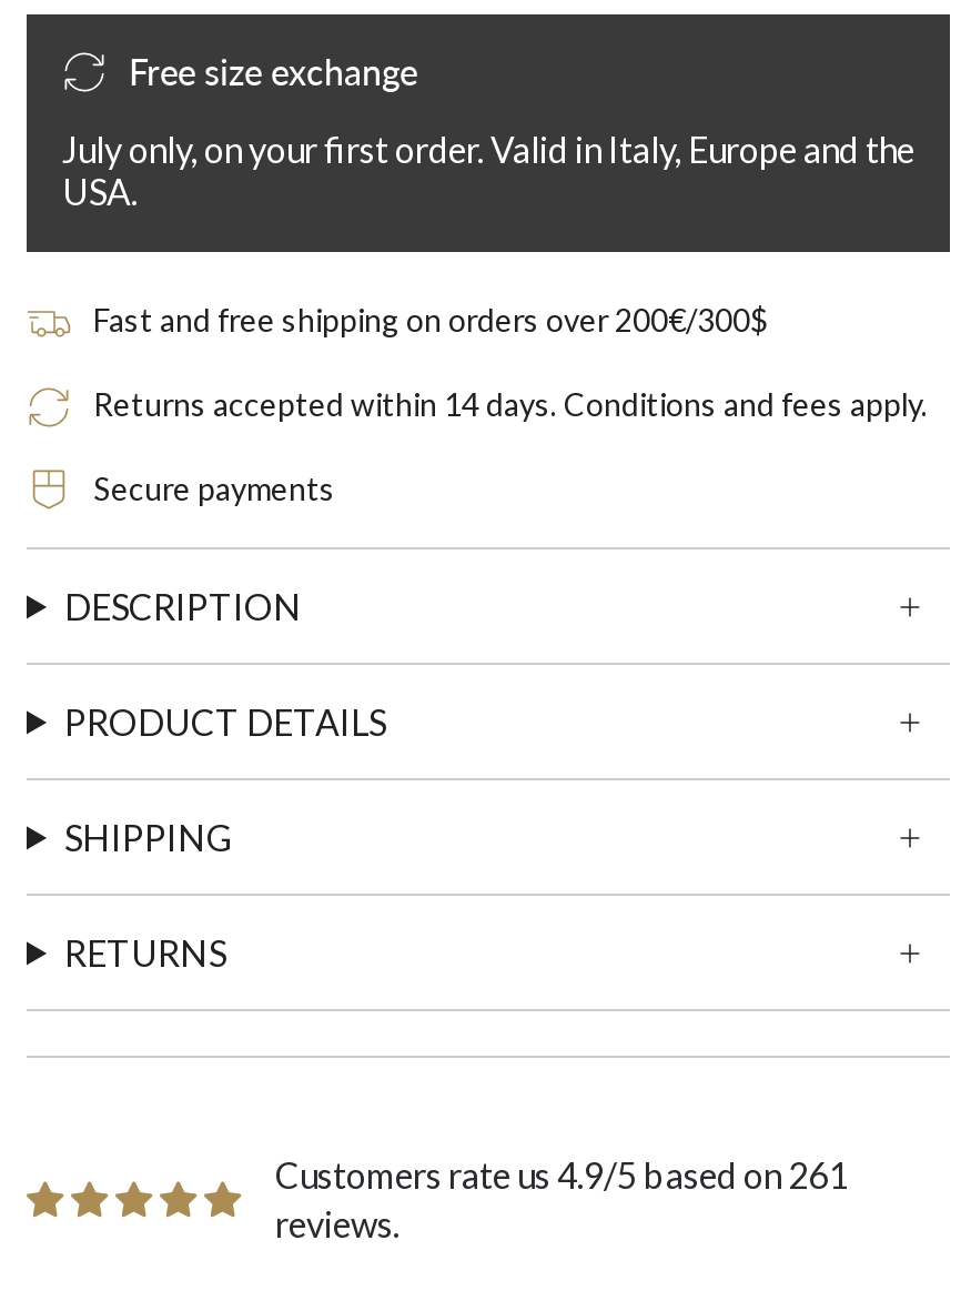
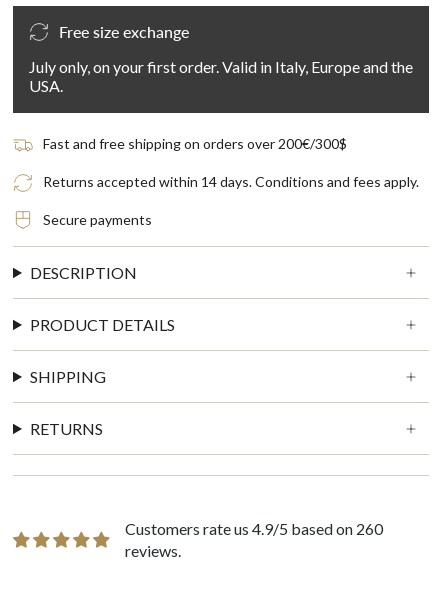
[275,1154,848,1197] Customers rate us 4.9/5 based on 261 -> [125,519,383,538] Customers rate us 4.9/5 based on 260

